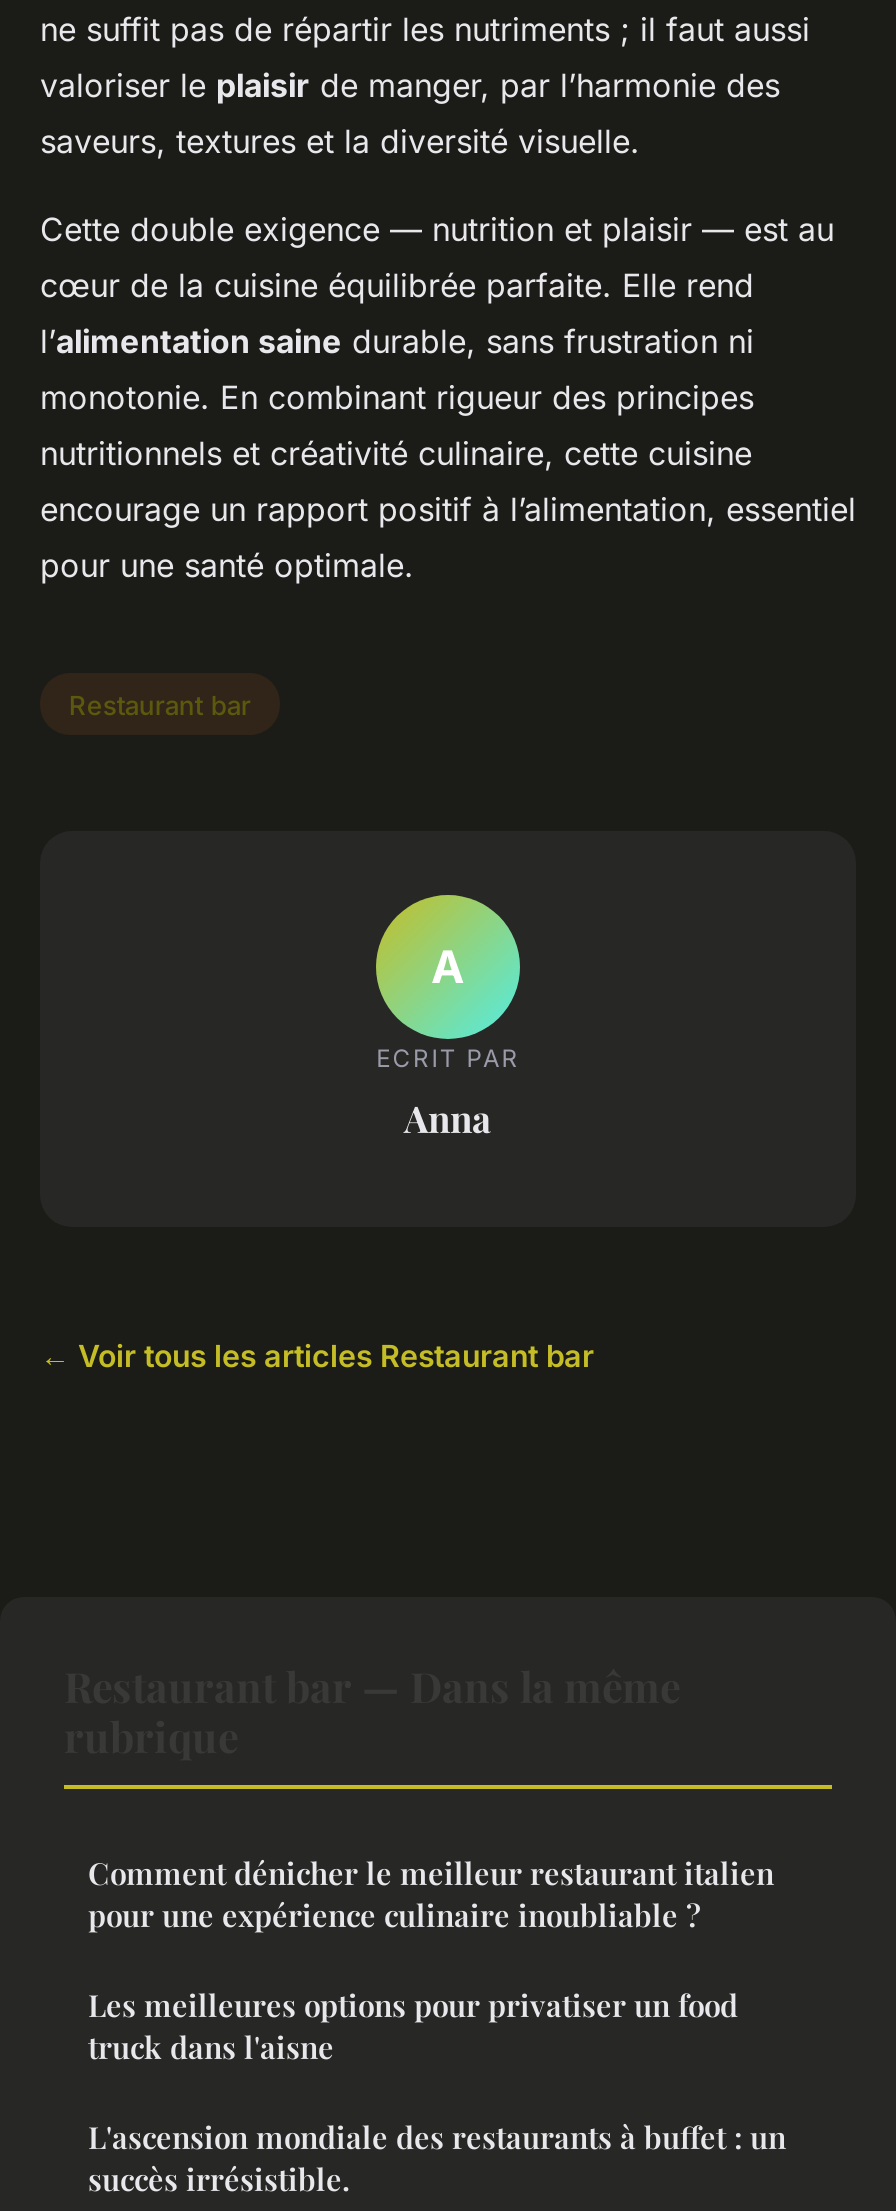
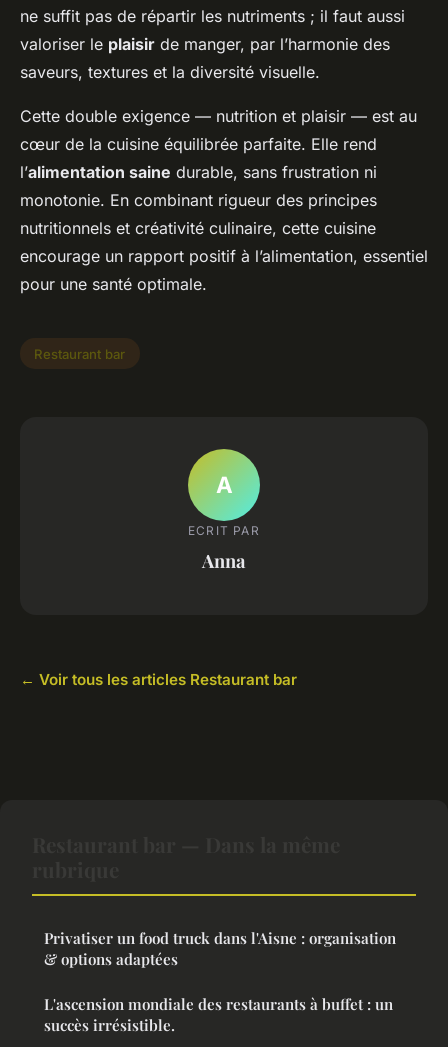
[88,1853,774,2067] Comment dénicher le meilleur restaurant italien | pour une expérience culinaire inoubliable ? | Les meilleures options pour privatiser un food | truck dans l'aisne -> [44,928,396,969] Privatiser un food truck dans l'Aisne : organisation | & options adaptées

